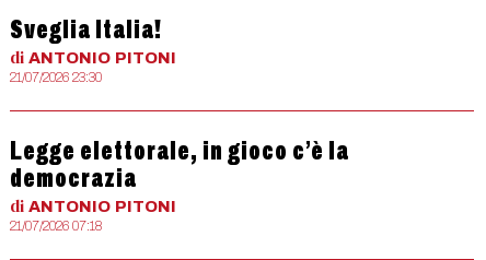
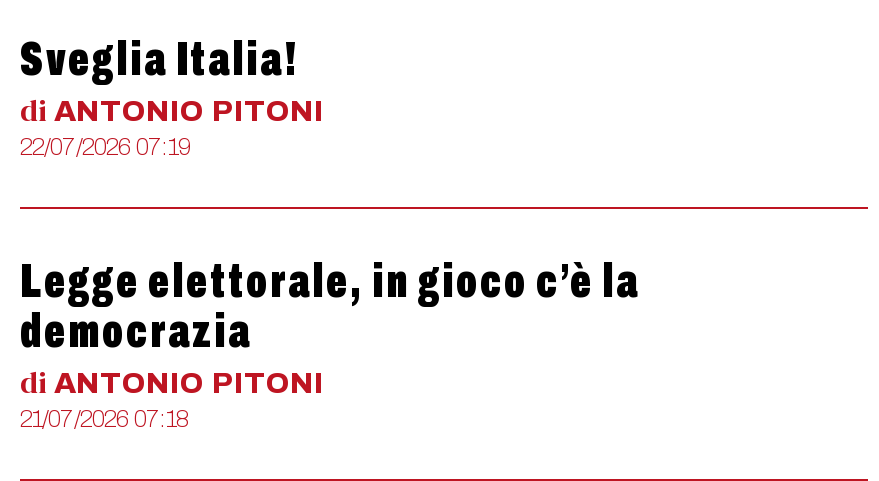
[10,70,102,85] 21/07/2026 23:30 -> [20,133,190,161] 22/07/2026 07:19

